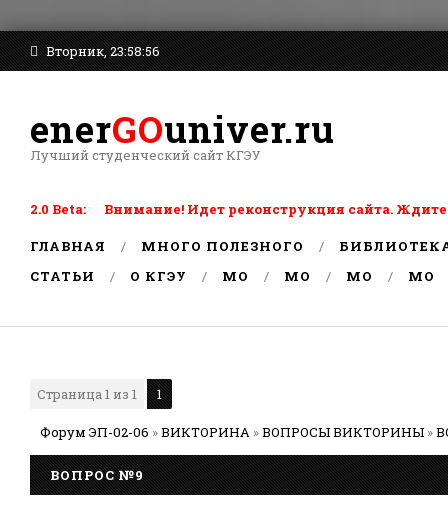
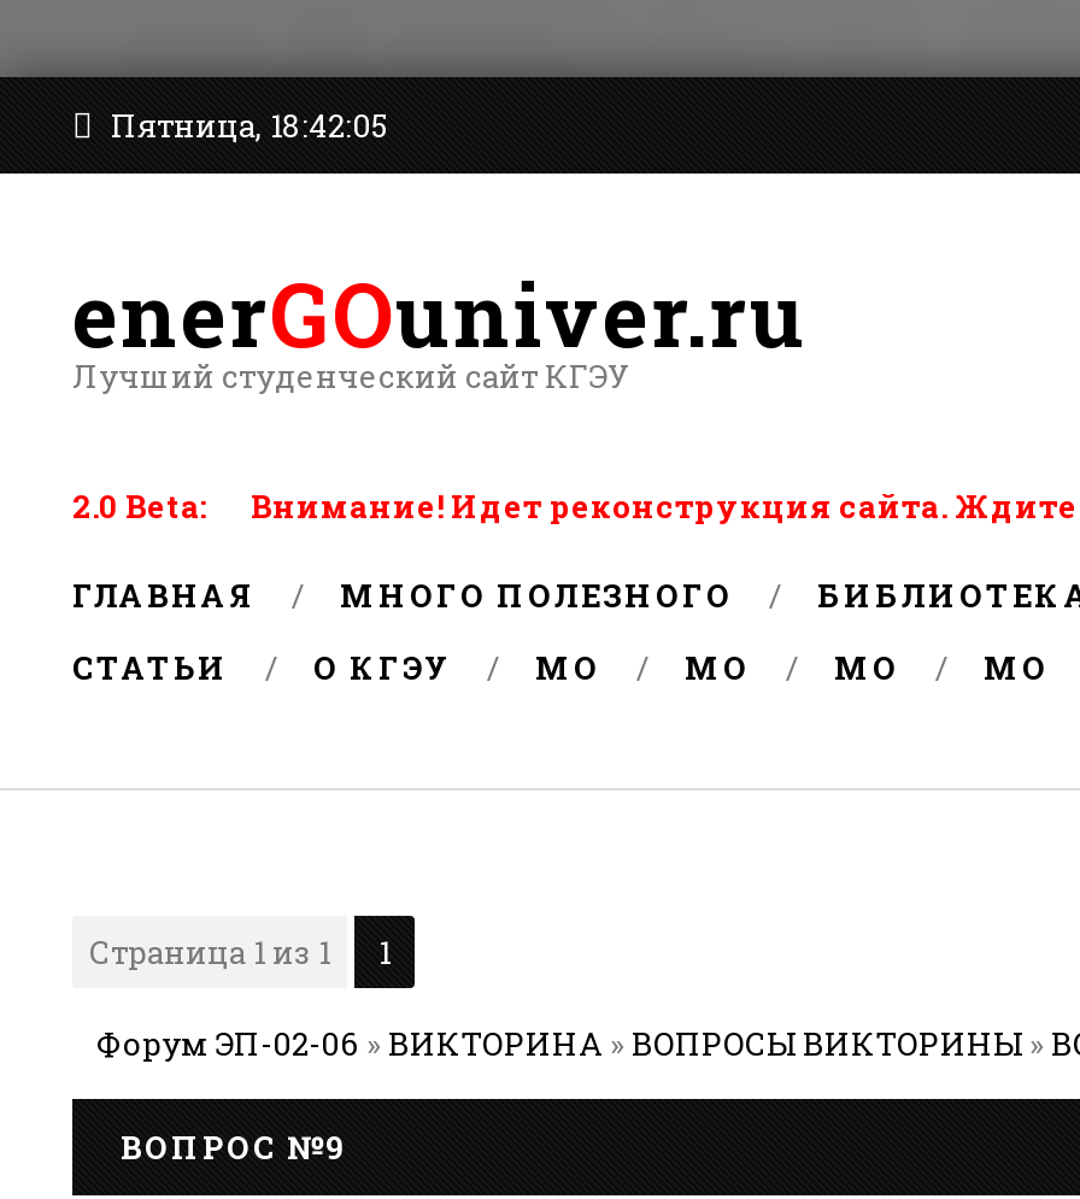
[43,42,160,60] Вторник, 23:58:56 -> [104,104,388,147] Пятница, 18:42:05

